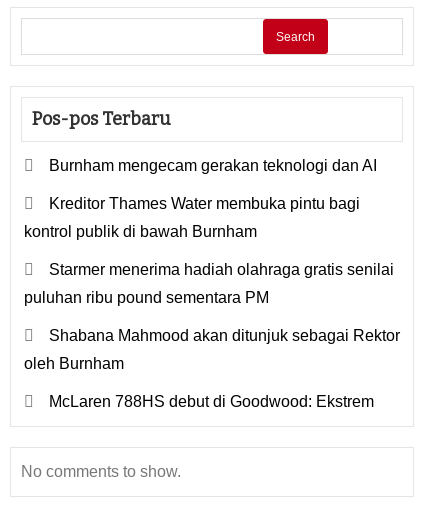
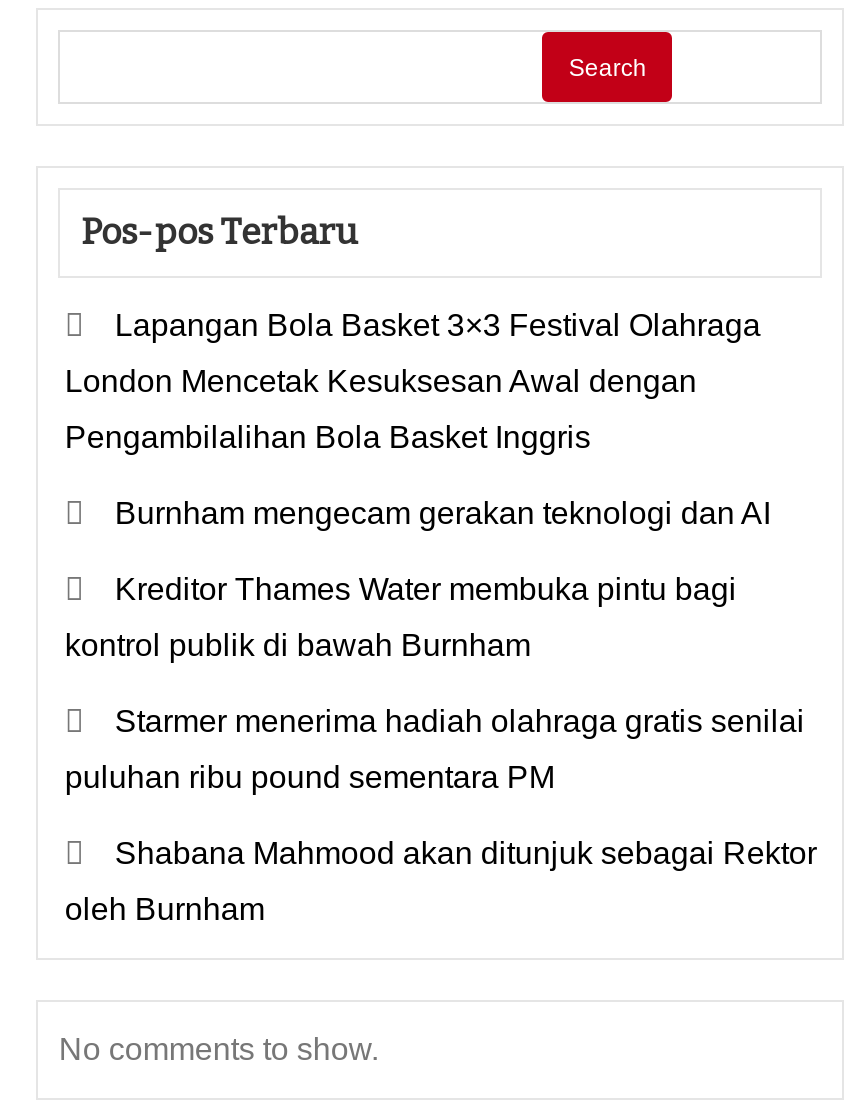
none -> [65,307,761,453] Lapangan Bola Basket 3×3 Festival Olahraga | London Mencetak Kesuksesan Awal dengan | Pengambilalihan Bola Basket Inggris
moved [24,157,400,372] -> [65,495,817,925]: Burnham mengecam gerakan teknologi dan AI | Kreditor Thames Water membuka pintu bagi | kontrol publik di bawah Burnham | Starmer menerima hadiah olahraga gratis senilai | puluhan ribu pound sementara PM | Shabana Mahmood akan ditunjuk sebagai Rektor | oleh Burnham
[49,393,374,410] McLaren 788HS debut di Goodwood: Ekstrem -> none

